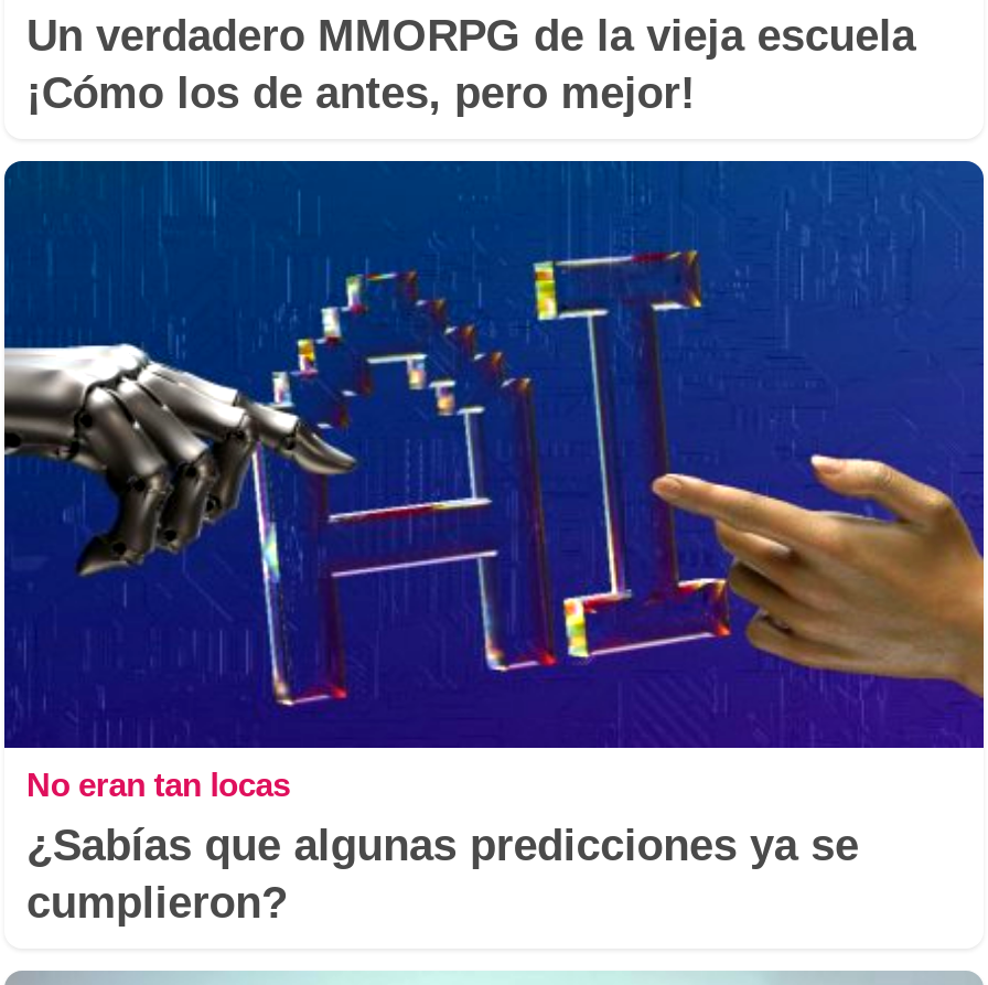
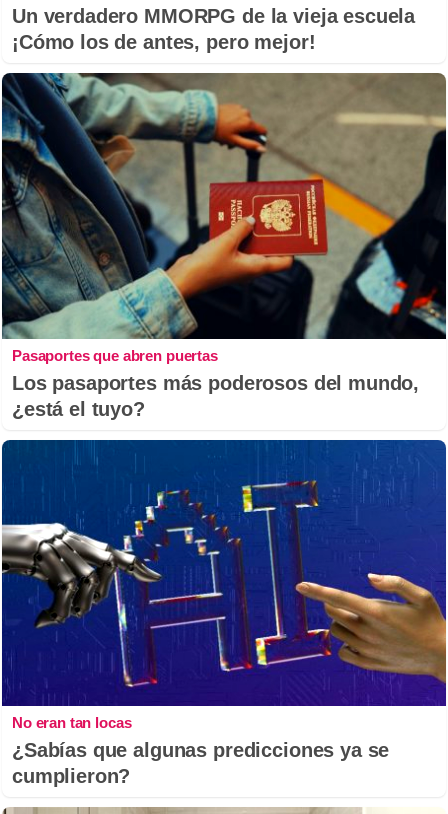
none -> [3,72,445,420] [image] | Pasaportes que abren puertas | Los pasaportes más poderosos del mundo, | ¿está el tuyo?

